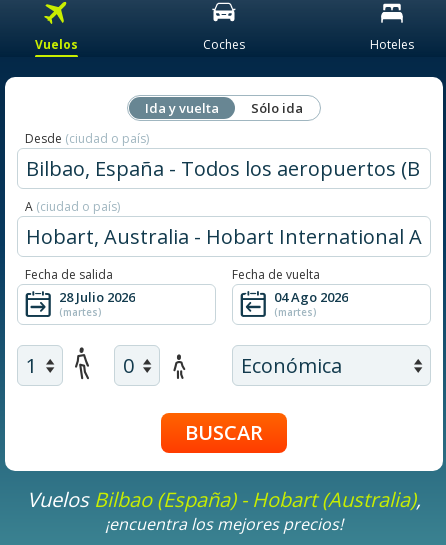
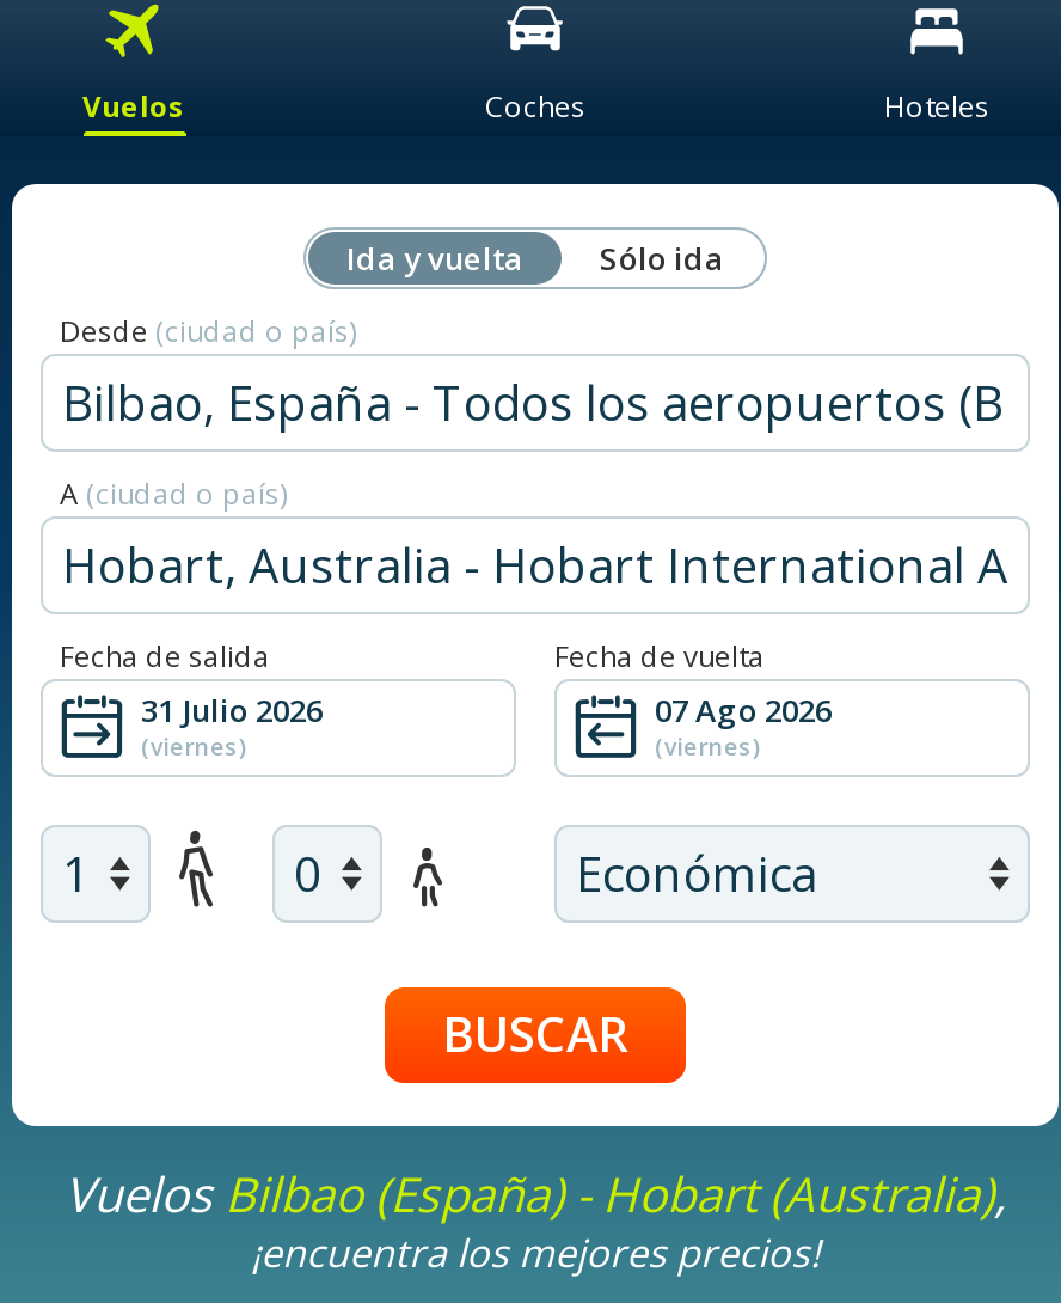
[59,288,135,319] 28 Julio 2026 | (martes) -> [141,689,323,763] 31 Julio 2026 | (viernes)
[274,288,348,319] 04 Ago 2026 | (martes) -> [655,689,832,763] 07 Ago 2026 | (viernes)

